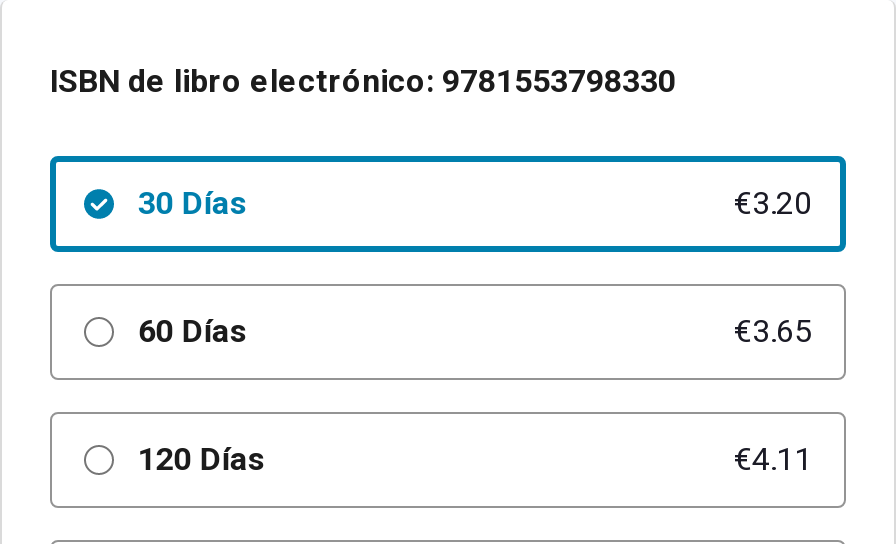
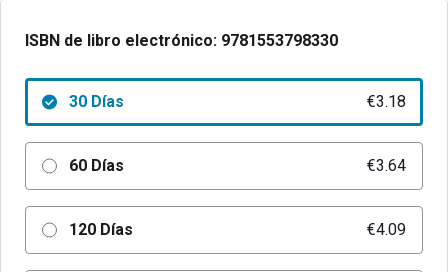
[734,184,812,222] €3.20 -> [367,92,406,111] €3.18
[734,312,812,350] €3.65 -> [367,156,406,175] €3.64
[734,440,812,478] €4.11 -> [367,220,406,239] €4.09

